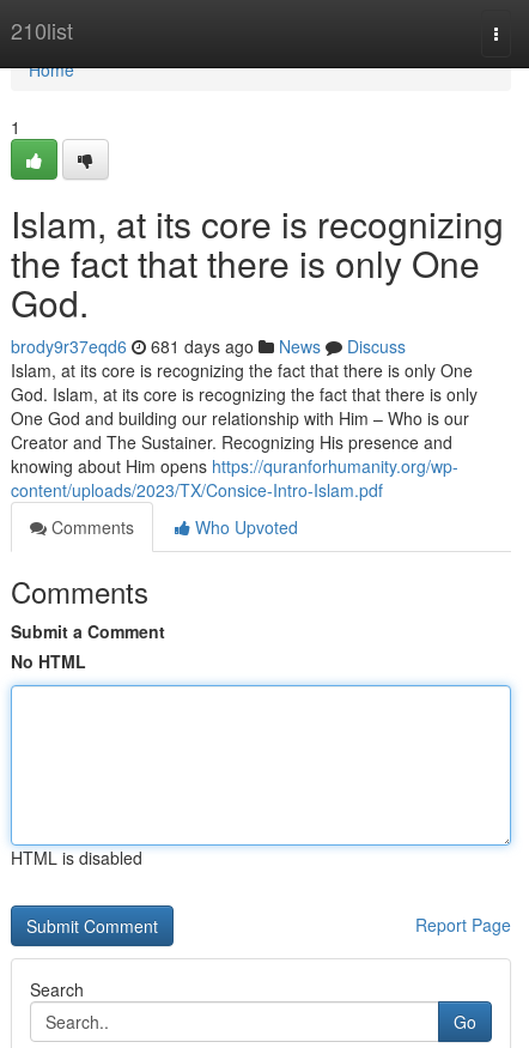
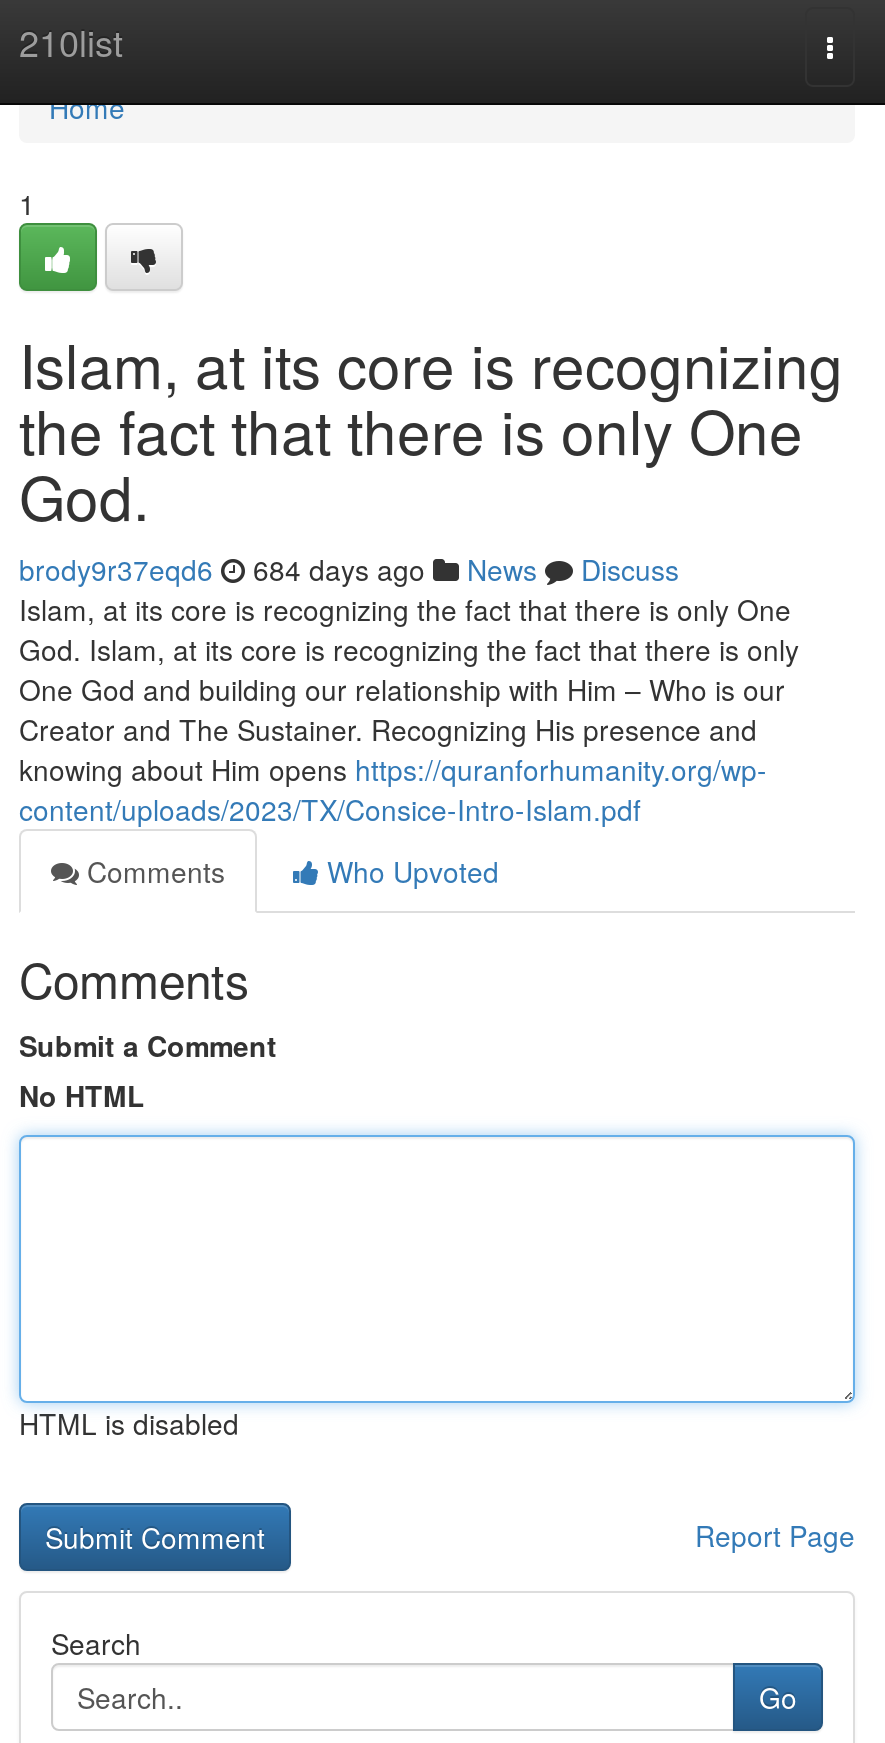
[11,334,406,358] brody9r37eqd6 681 days ago News Discuss -> [19,549,679,589] brody9r37eqd6 684 days ago News Discuss

